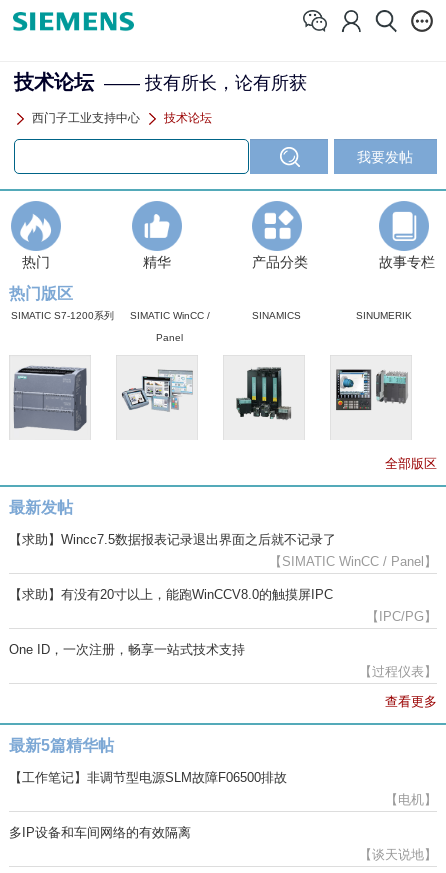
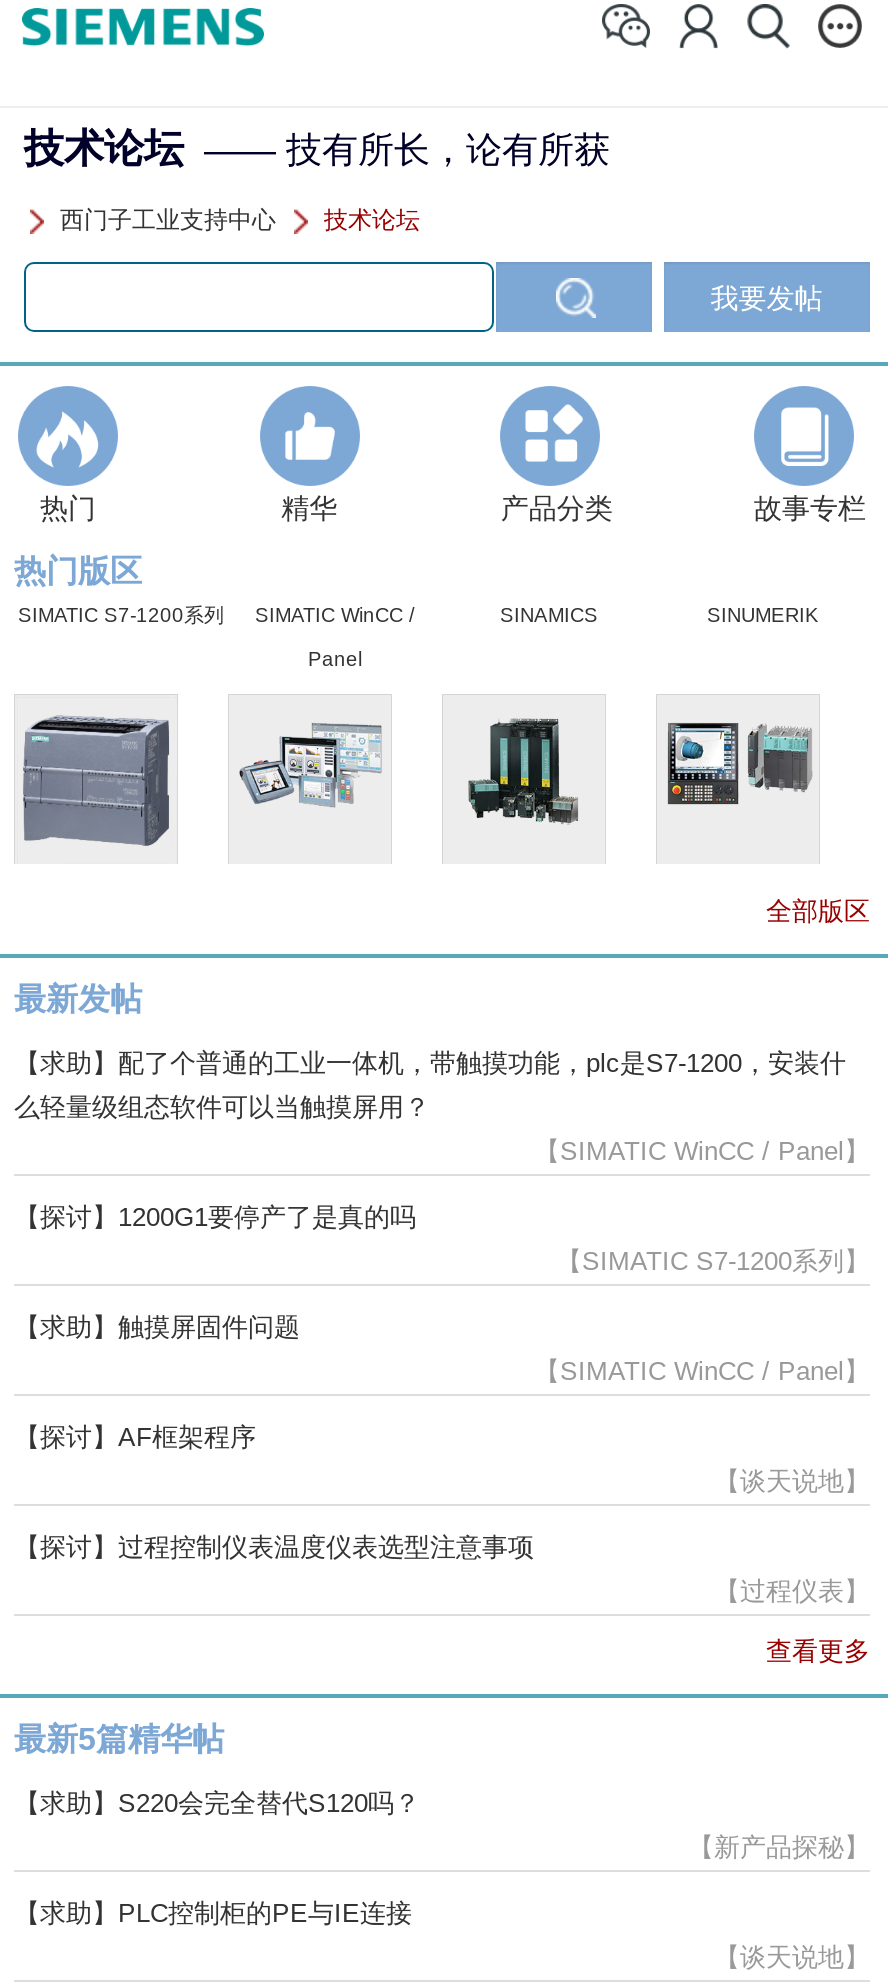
[9,532,336,547] 【求助】Wincc7.5数据报表记录退出界面之后就不记录了 -> [14,1048,846,1122] 【求助】配了个普通的工业一体机，带触摸功能，plc是S7-1200，安装什 | 么轻量级组态软件可以当触摸屏用？
[9,587,437,657] 【求助】有没有20寸以上，能跑WinCCV8.0的触摸屏IPC | 【IPC/PG】 | One ID，一次注册，畅享一站式技术支持 -> [14,1202,870,1562] 【探讨】1200G1要停产了是真的吗 | 【SIMATIC S7-1200系列】 | 【求助】触摸屏固件问题 | 【SIMATIC WinCC / Panel】 | 【探讨】AF框架程序 | 【谈天说地】 | 【探讨】过程控制仪表温度仪表选型注意事项
[9,770,287,785] 【工作笔记】非调节型电源SLM故障F06500排故 -> [14,1788,420,1818] 【求助】S220会完全替代S120吗？
[385,792,437,807] 【电机】 -> [688,1832,870,1862] 【新产品探秘】
[9,825,191,840] 多IP设备和车间网络的有效隔离 -> [14,1898,412,1928] 【求助】PLC控制柜的PE与IE连接

